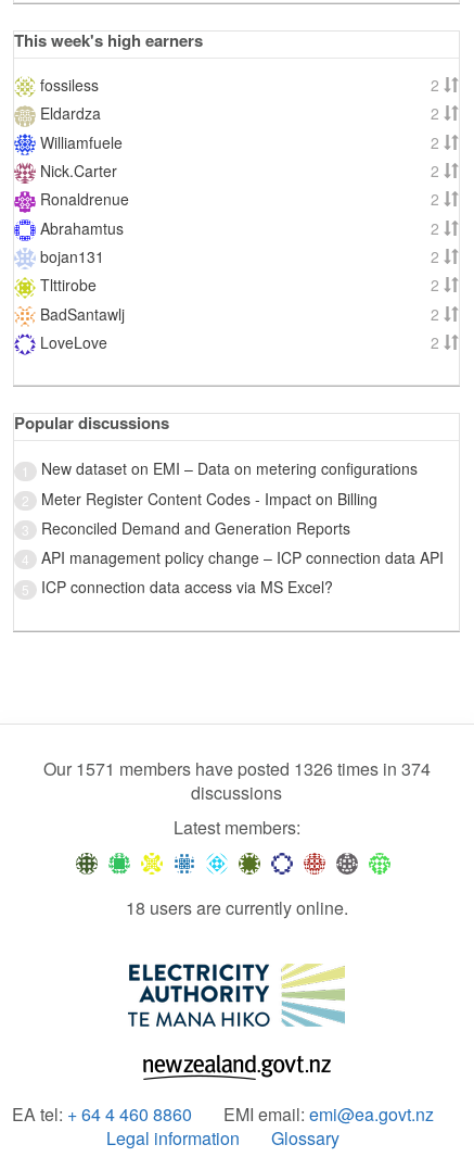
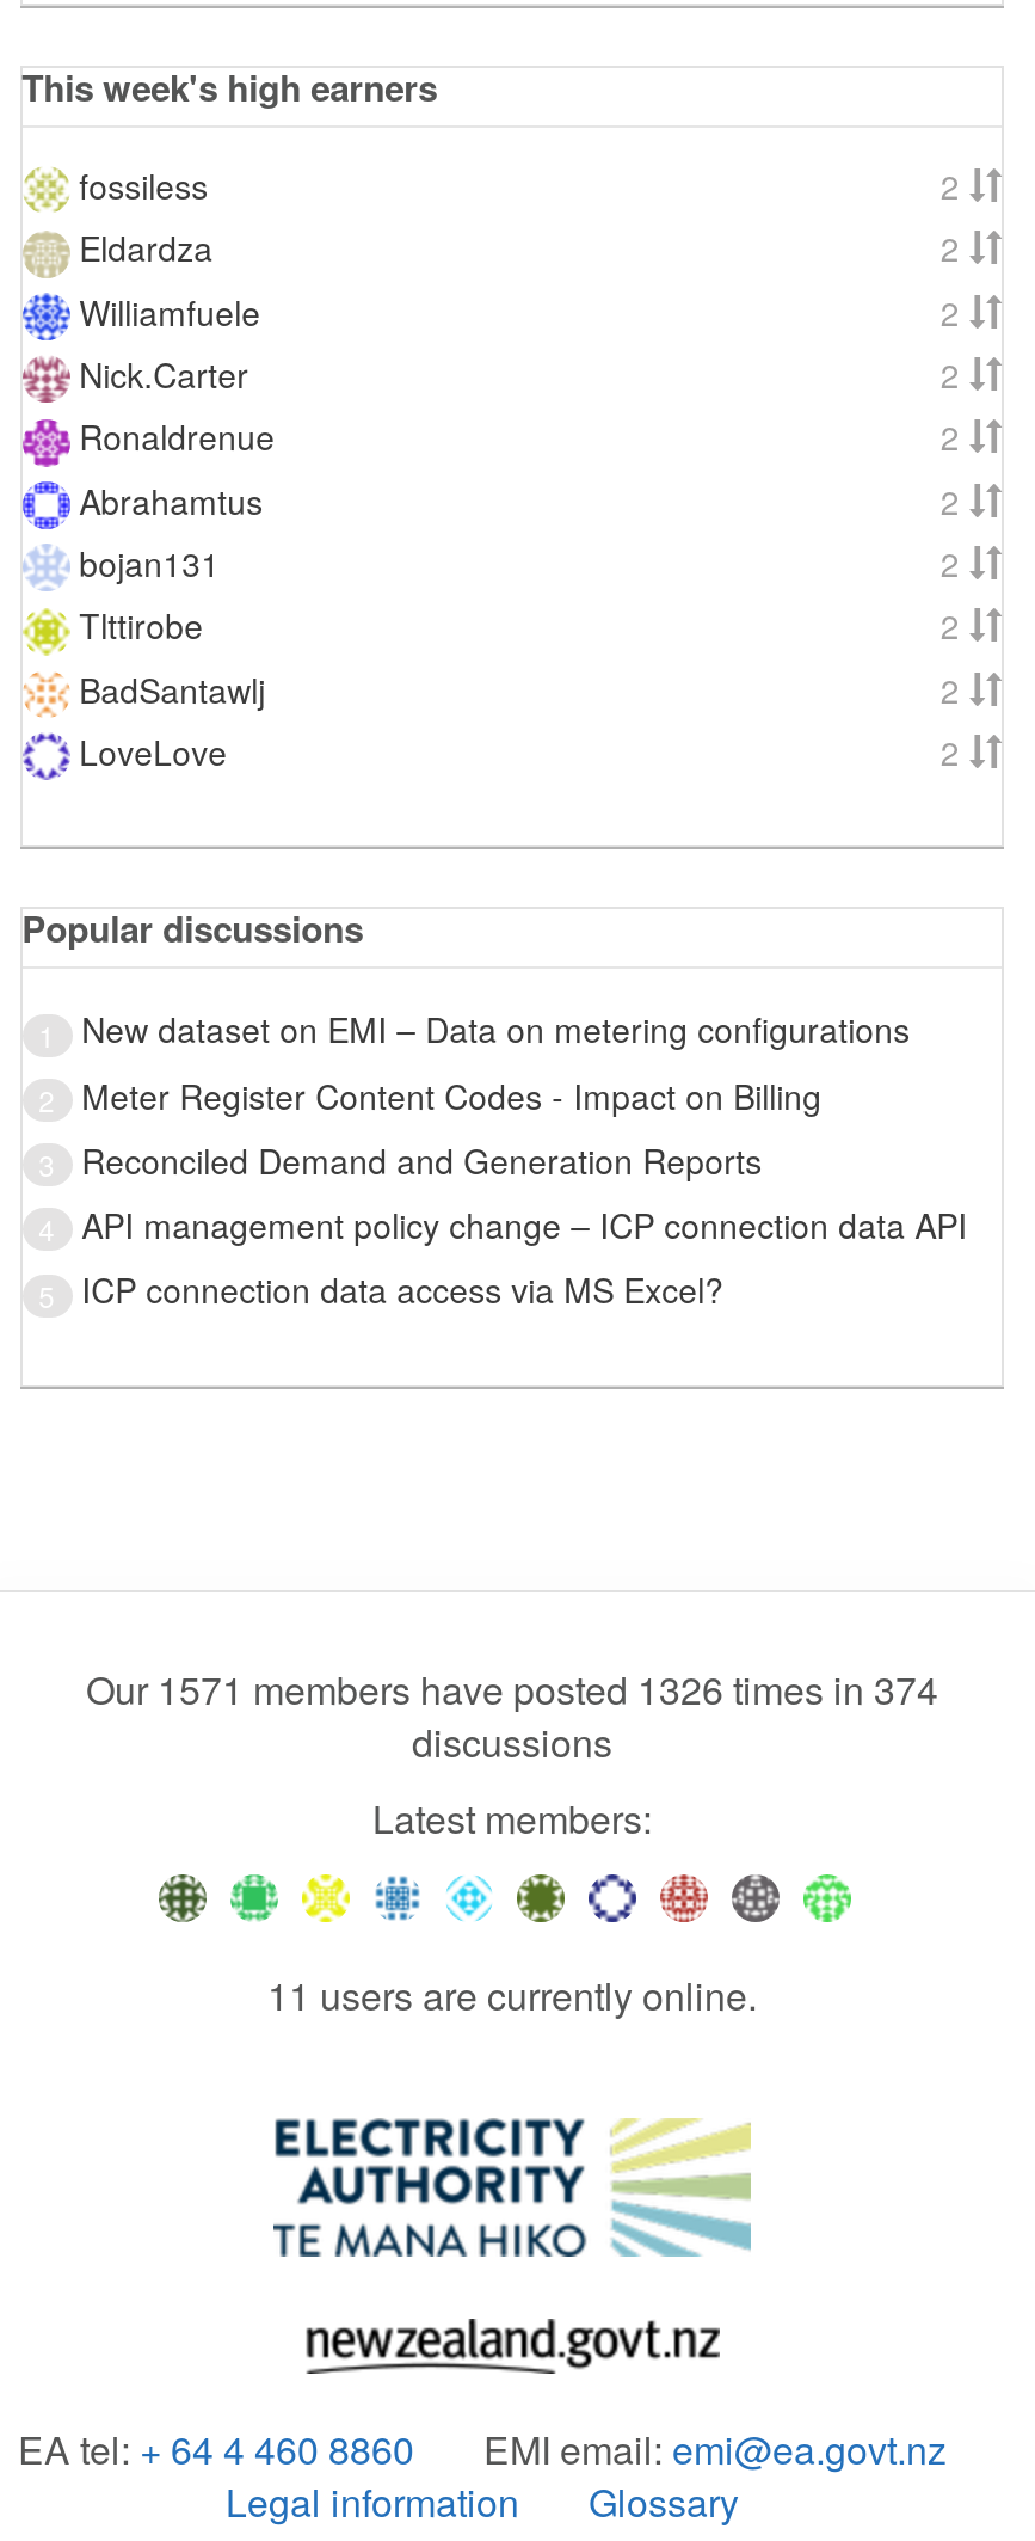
[125,895,348,920] 18 users are currently online. -> [267,1968,757,2023] 11 users are currently online.

